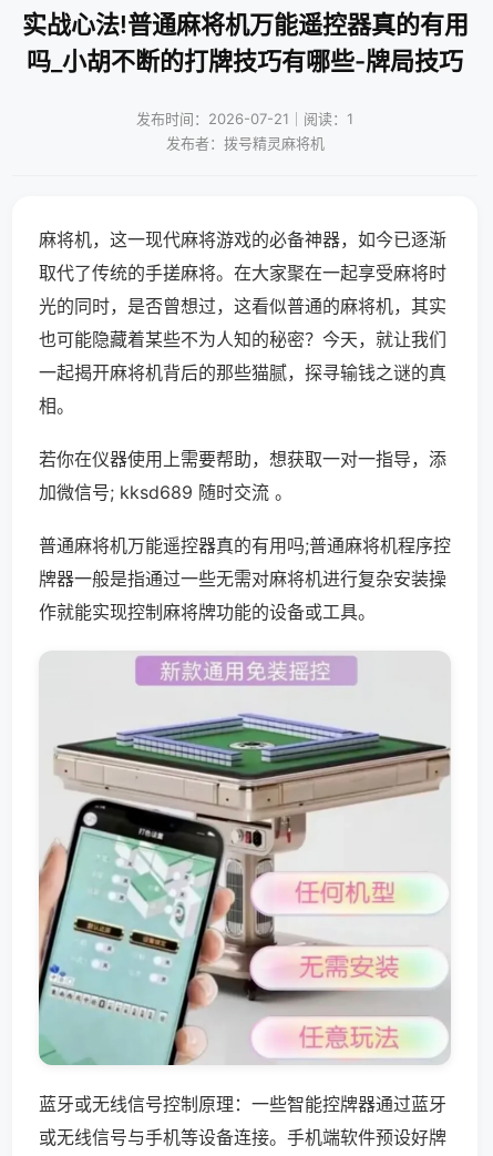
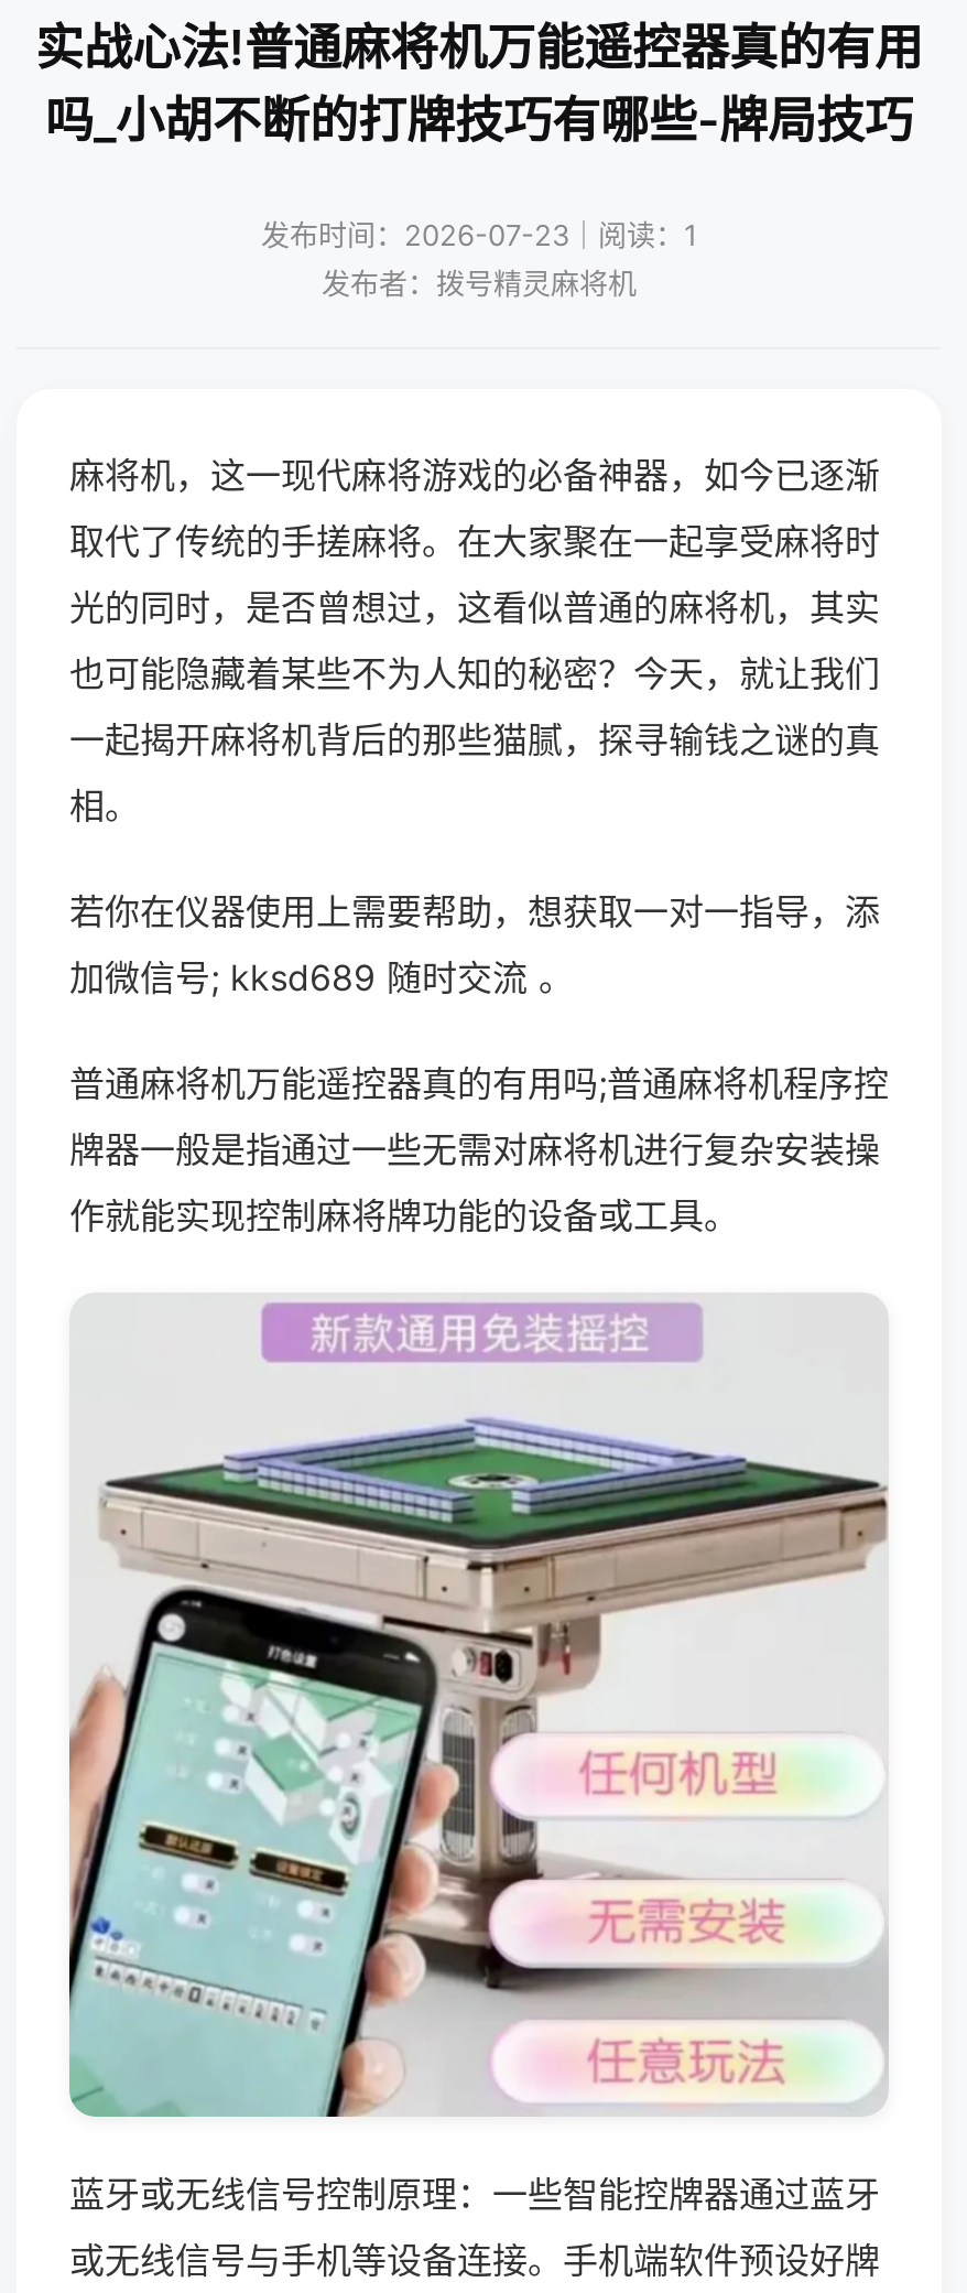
[136,110,353,127] 发布时间：2026-07-21｜阅读：1 -> [261,217,697,252] 发布时间：2026-07-23｜阅读：1

